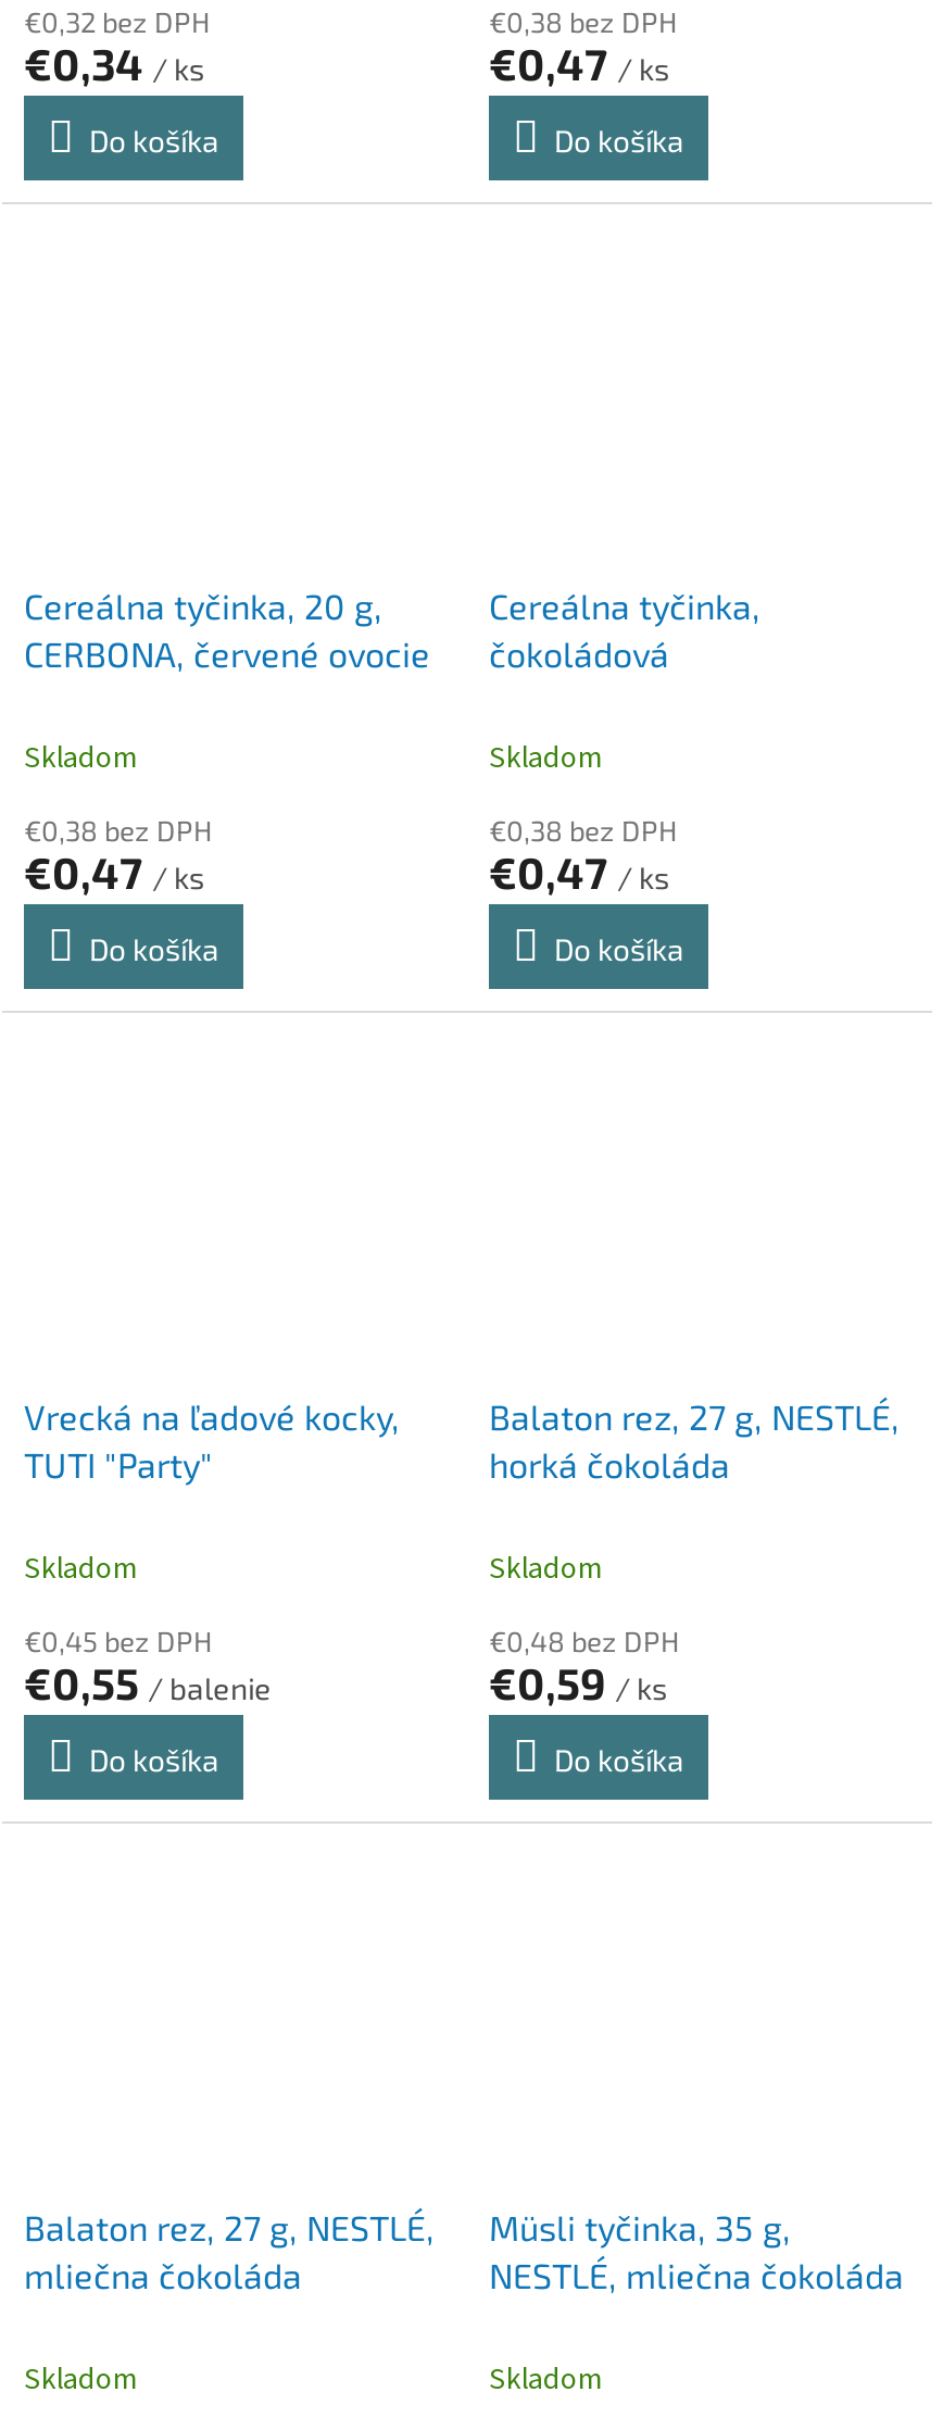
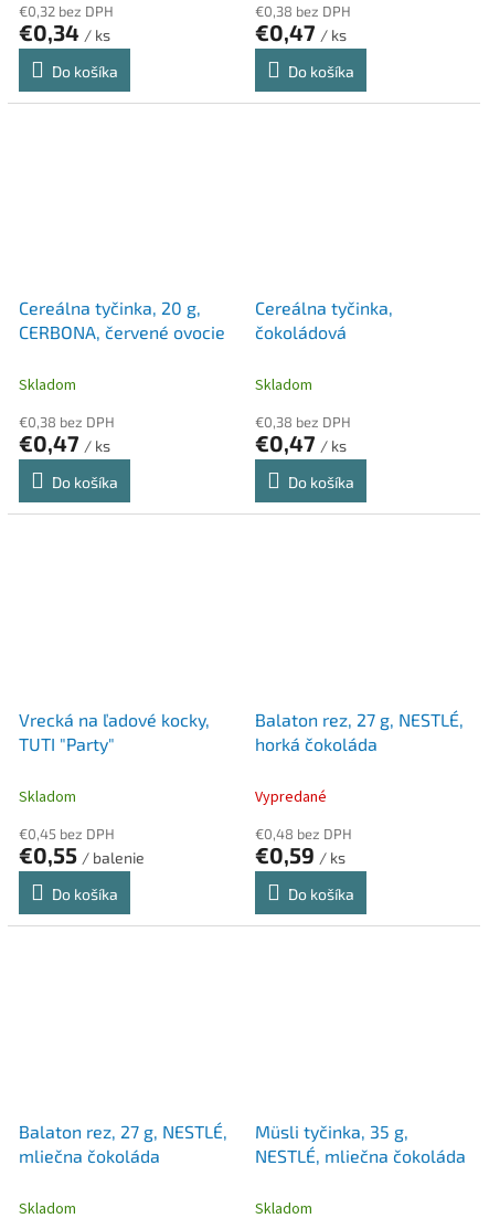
[489,1548,602,1591] Skladom -> [255,786,327,809] Vypredané

